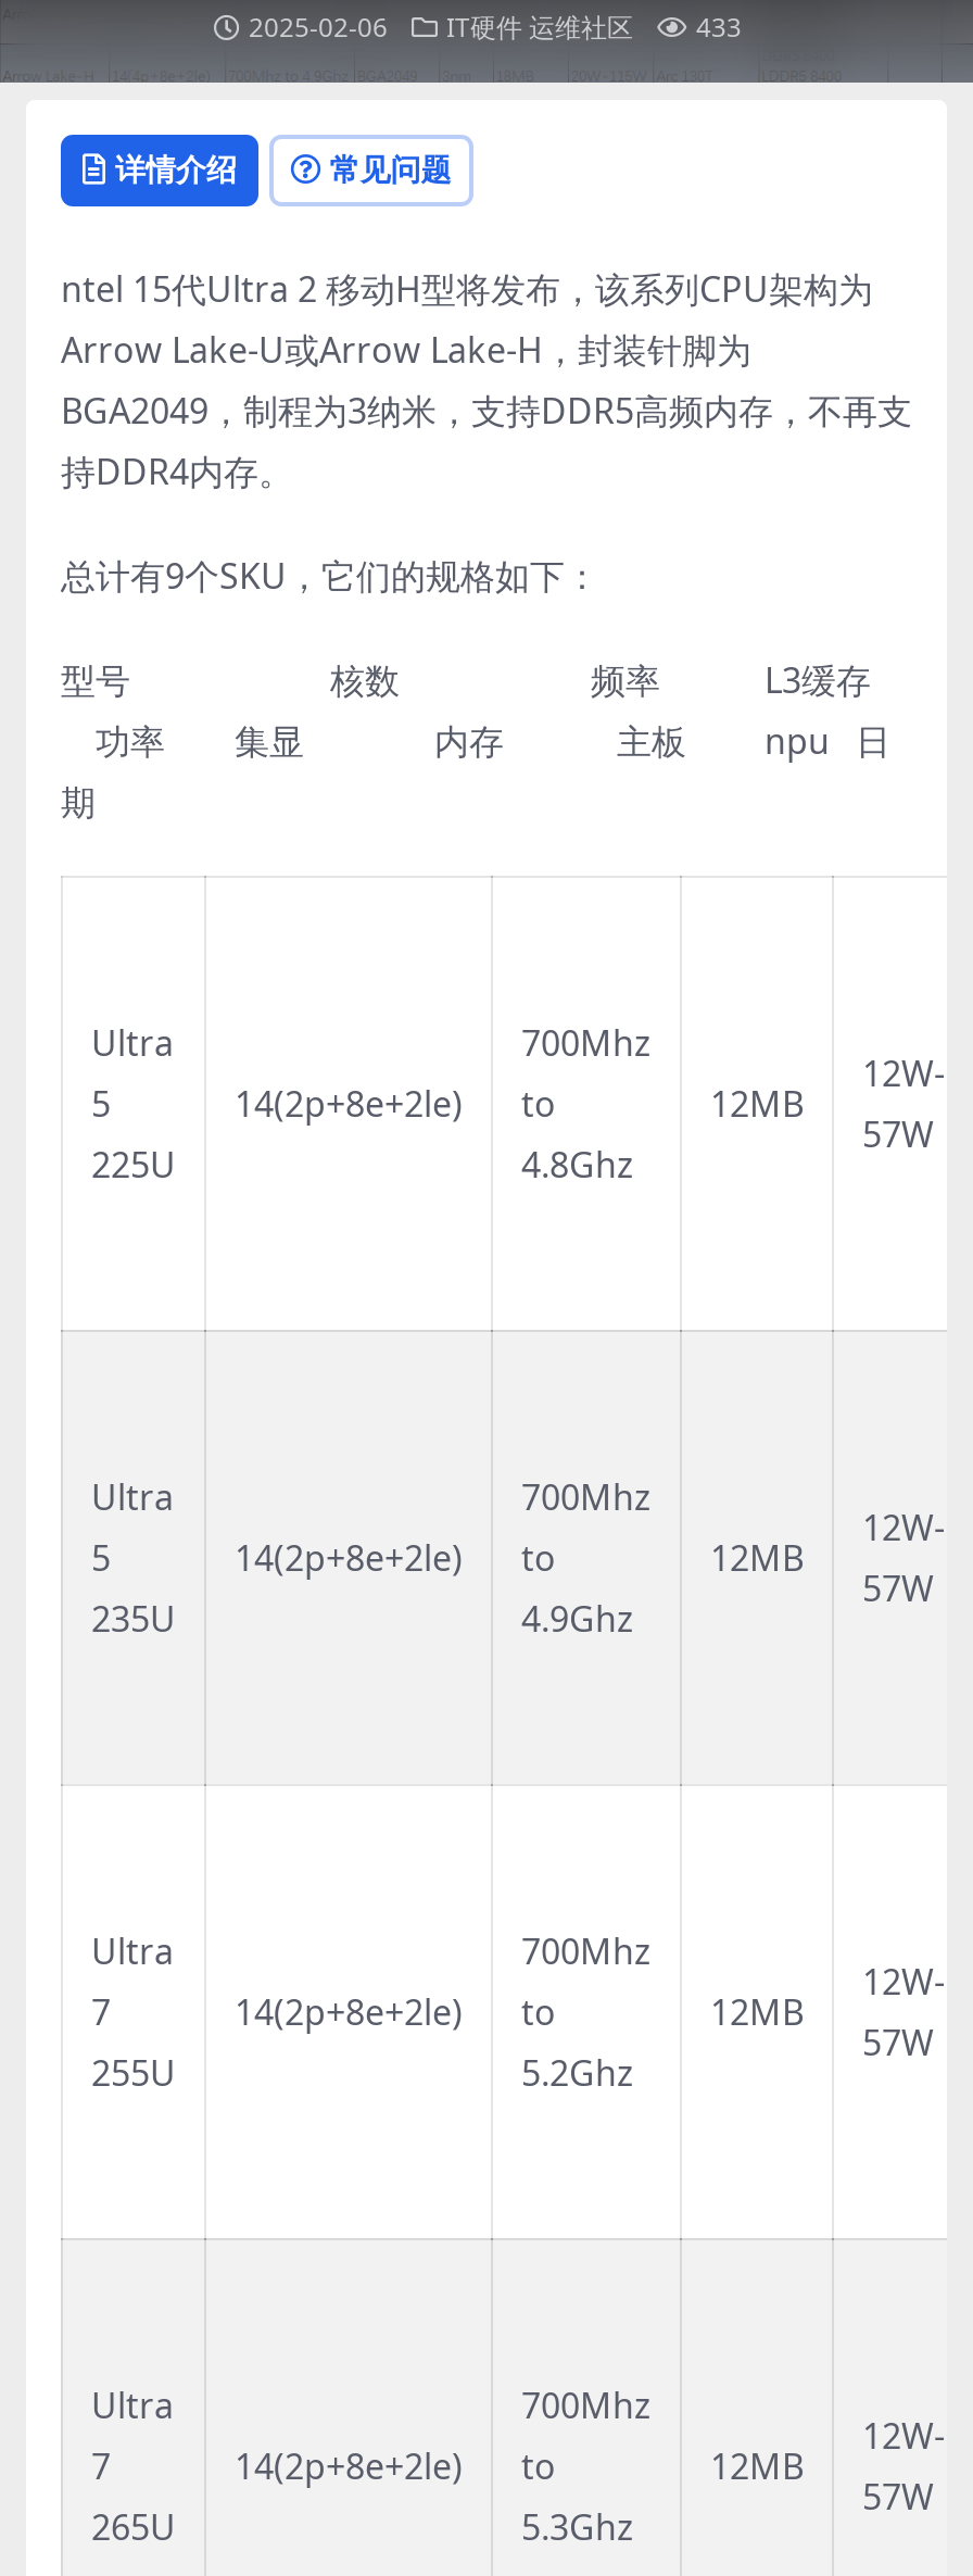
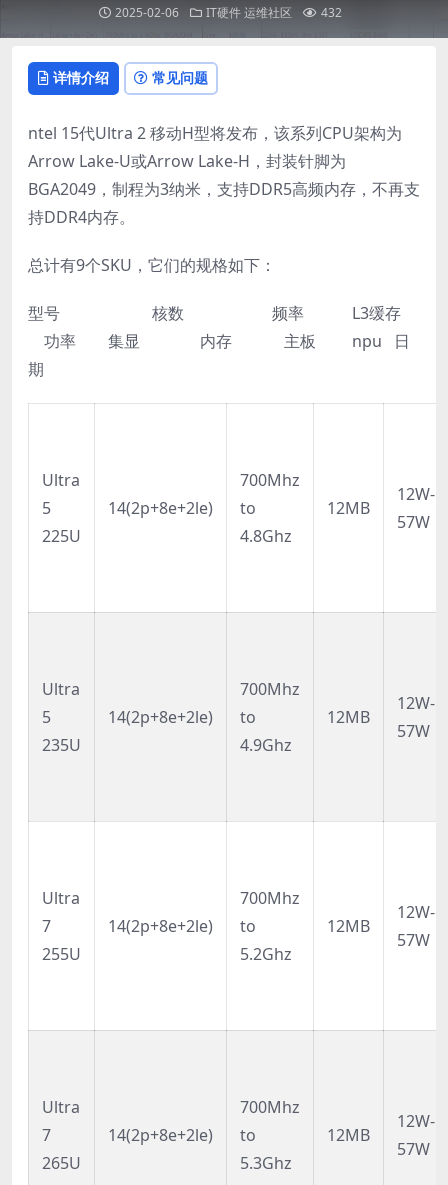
[696,9,742,46] 433 -> [320,4,341,21] 432

